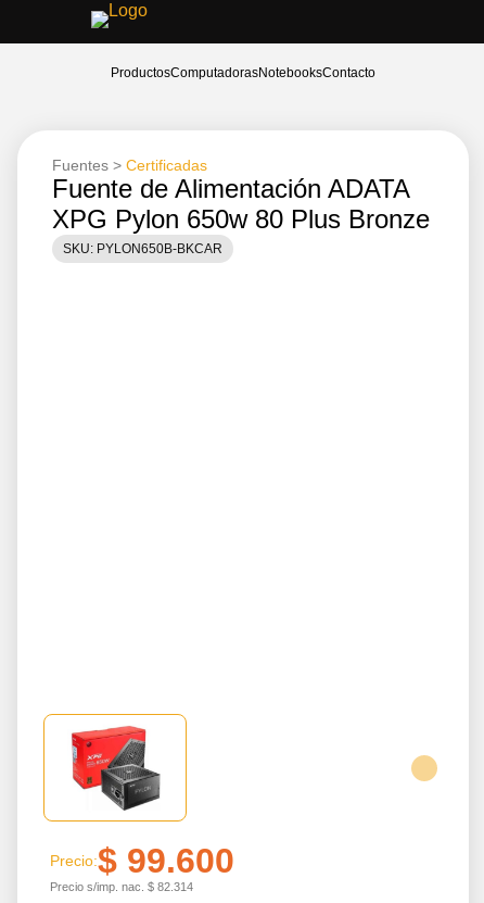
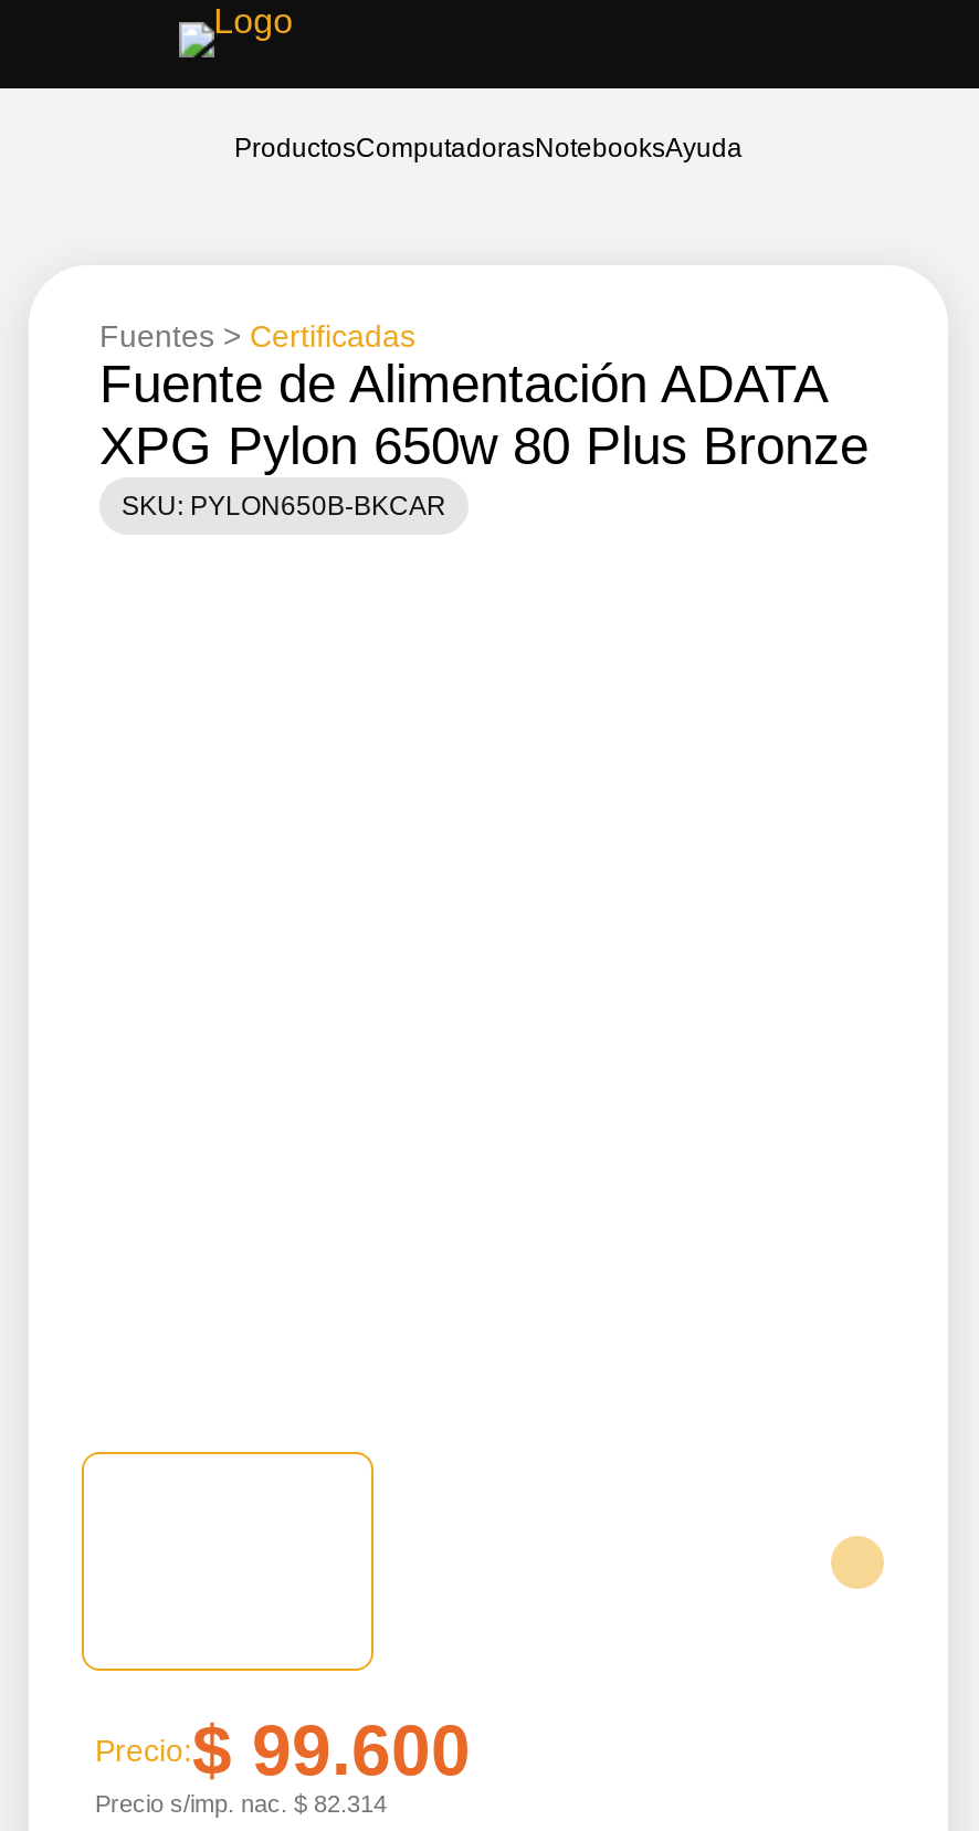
[111,65,375,80] ProductosComputadorasNotebooksContacto -> [234,133,743,164] ProductosComputadorasNotebooksAyuda
[71,725,161,812] [image] -> none

